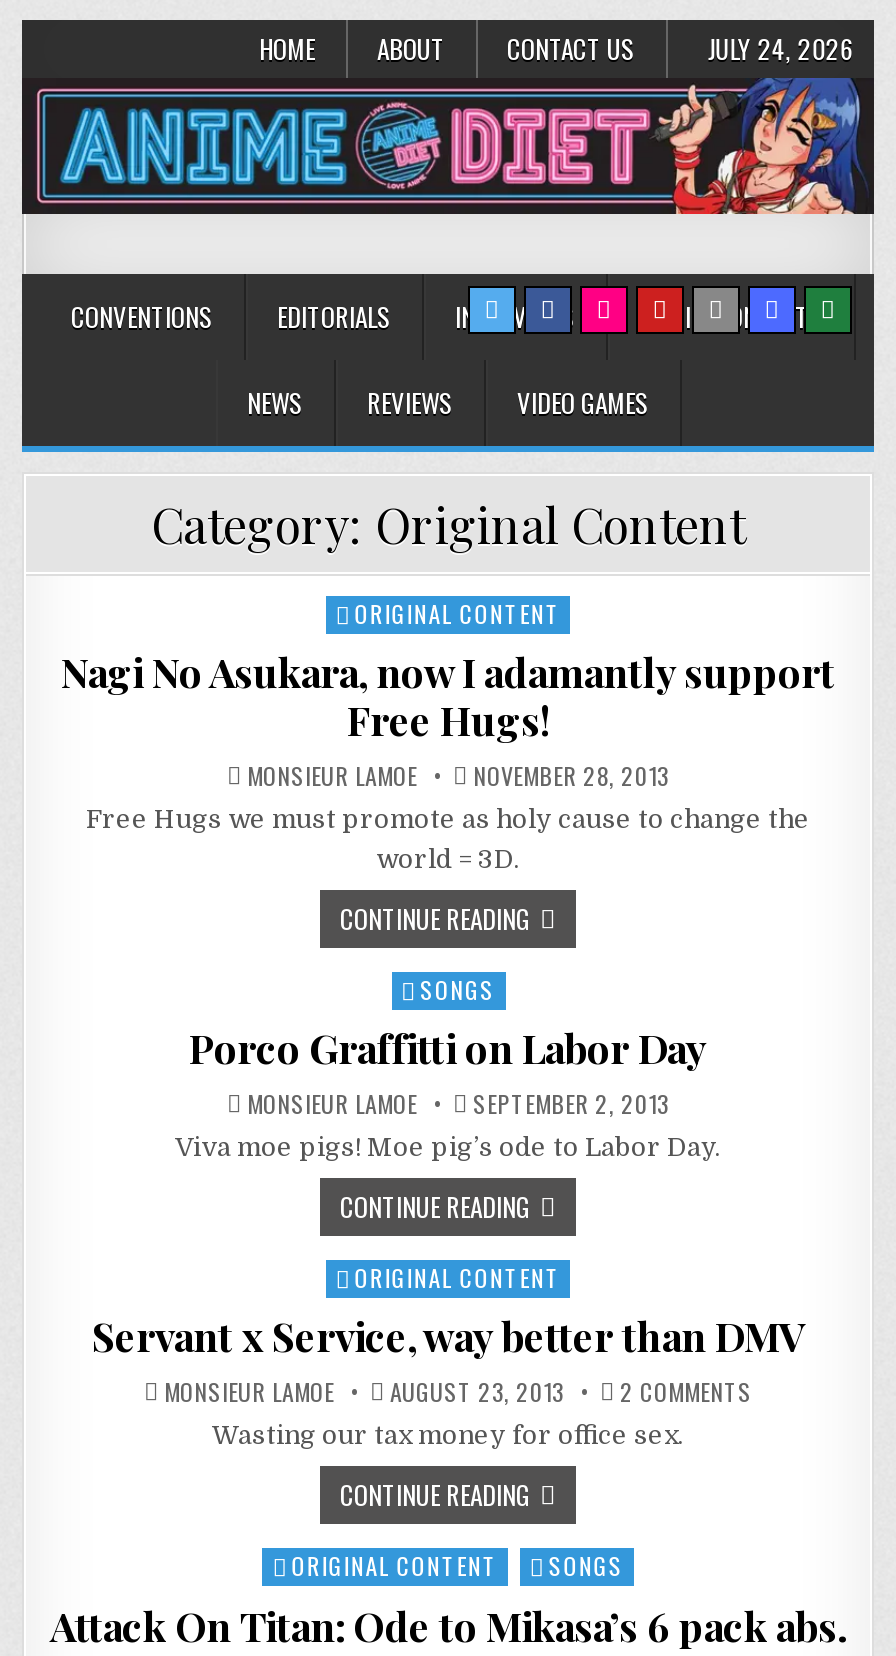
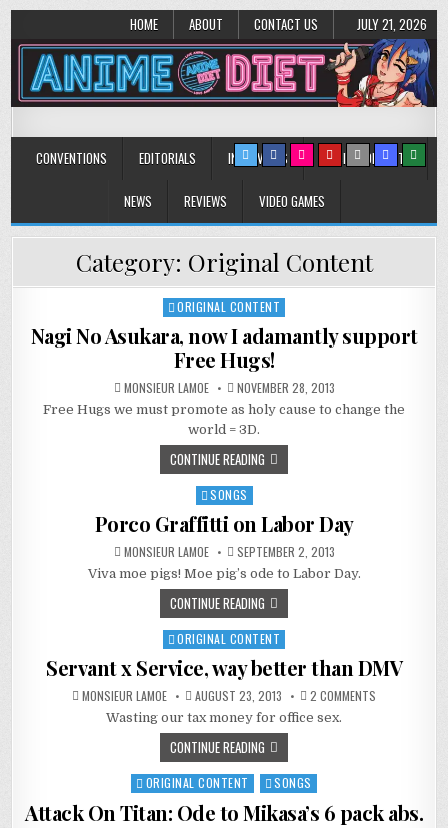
[259,28,854,68] HOME ABOUT CONTACT US JULY 24, 2026 -> [129,14,427,34] HOME ABOUT CONTACT US JULY 21, 2026

